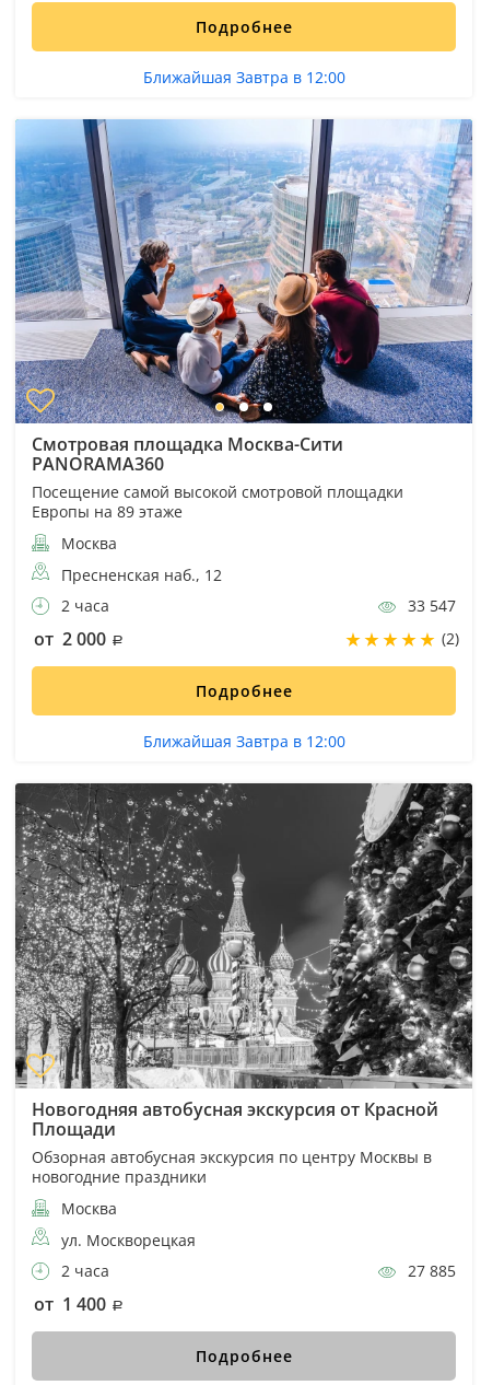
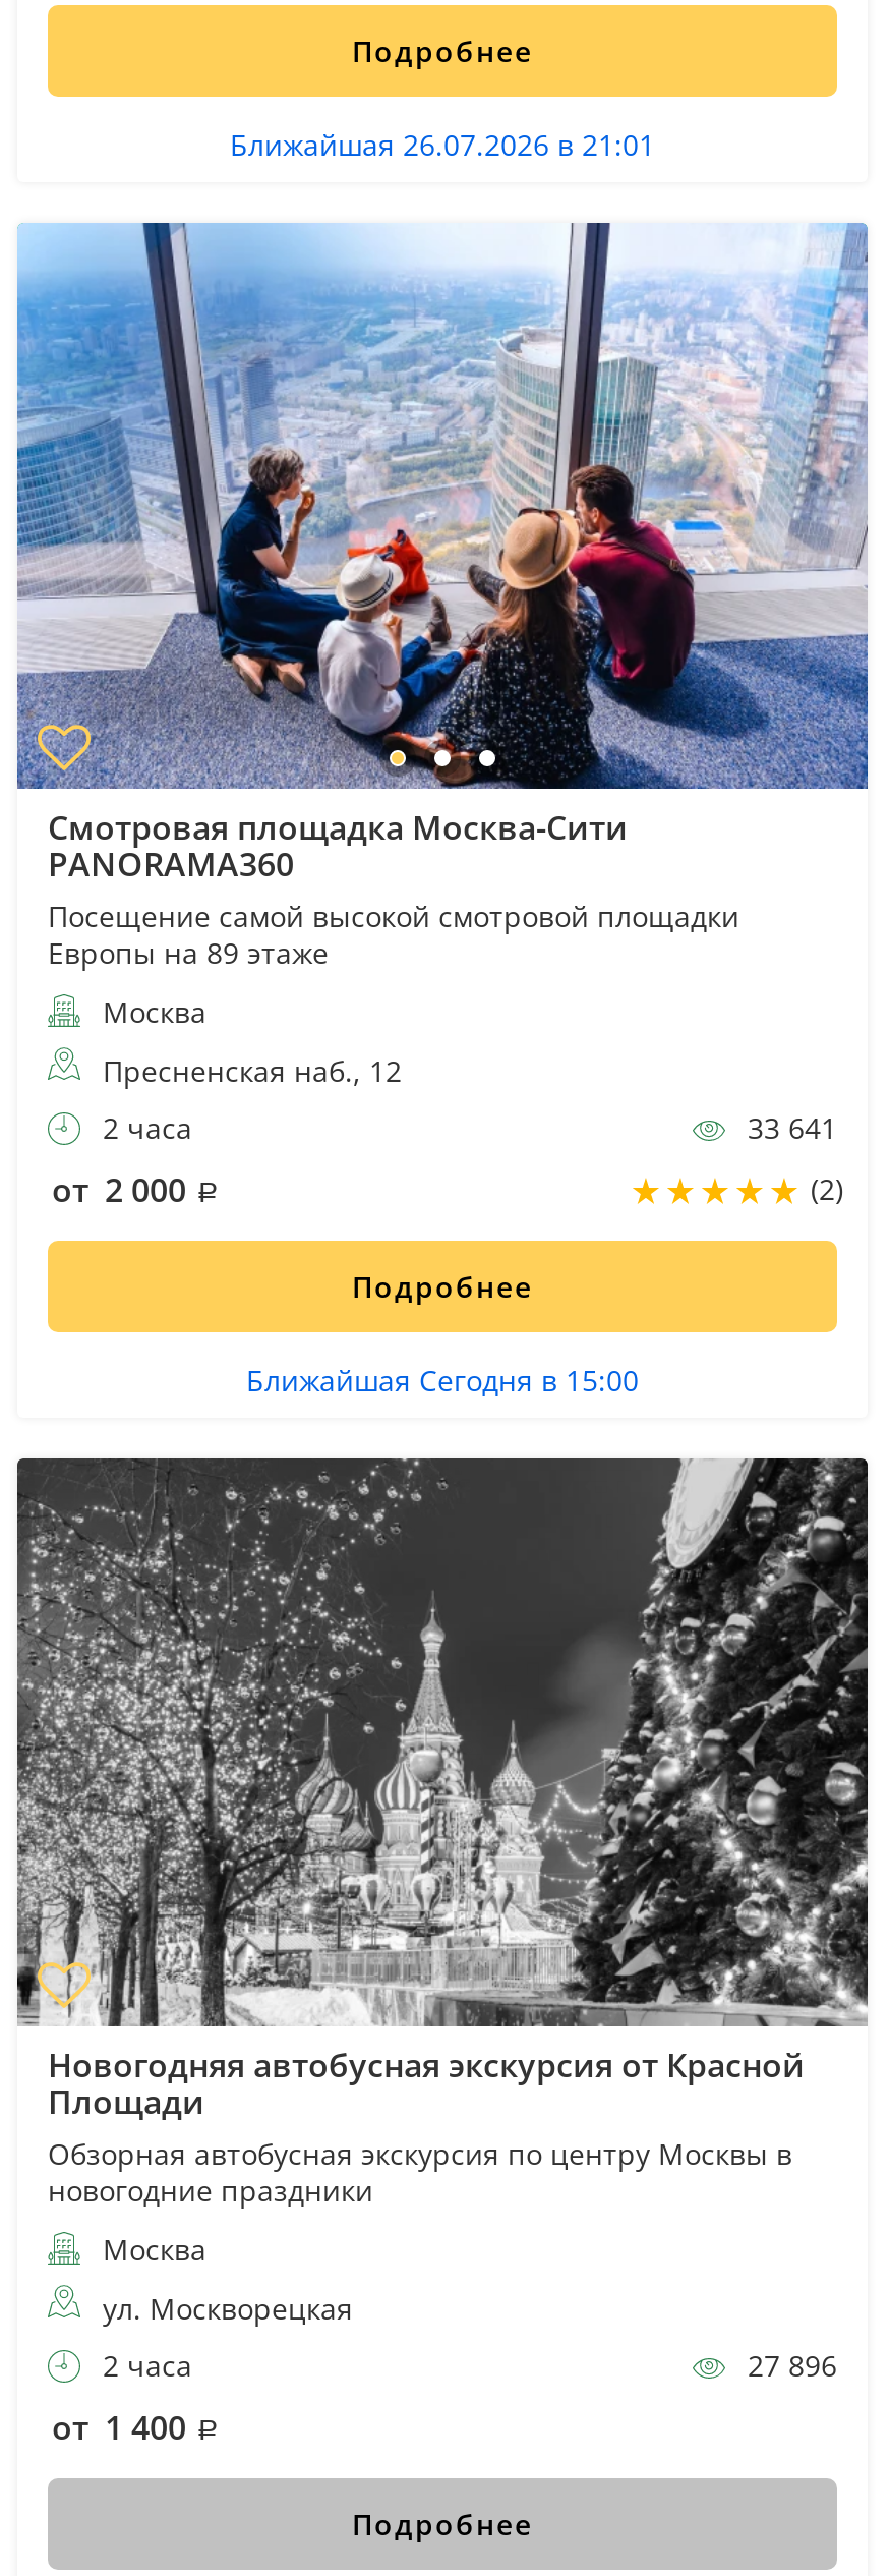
[143,66,345,87] Ближайшая Завтра в 12:00 -> [230,124,655,163] Ближайшая 26.07.2026 в 21:01
[403,595,456,616] 33 547 -> [739,1109,837,1148] 33 641
[143,731,345,752] Ближайшая Завтра в 12:00 -> [246,1361,639,1400] Ближайшая Сегодня в 15:00
[403,1260,456,1281] 27 885 -> [739,2346,837,2384] 27 896

